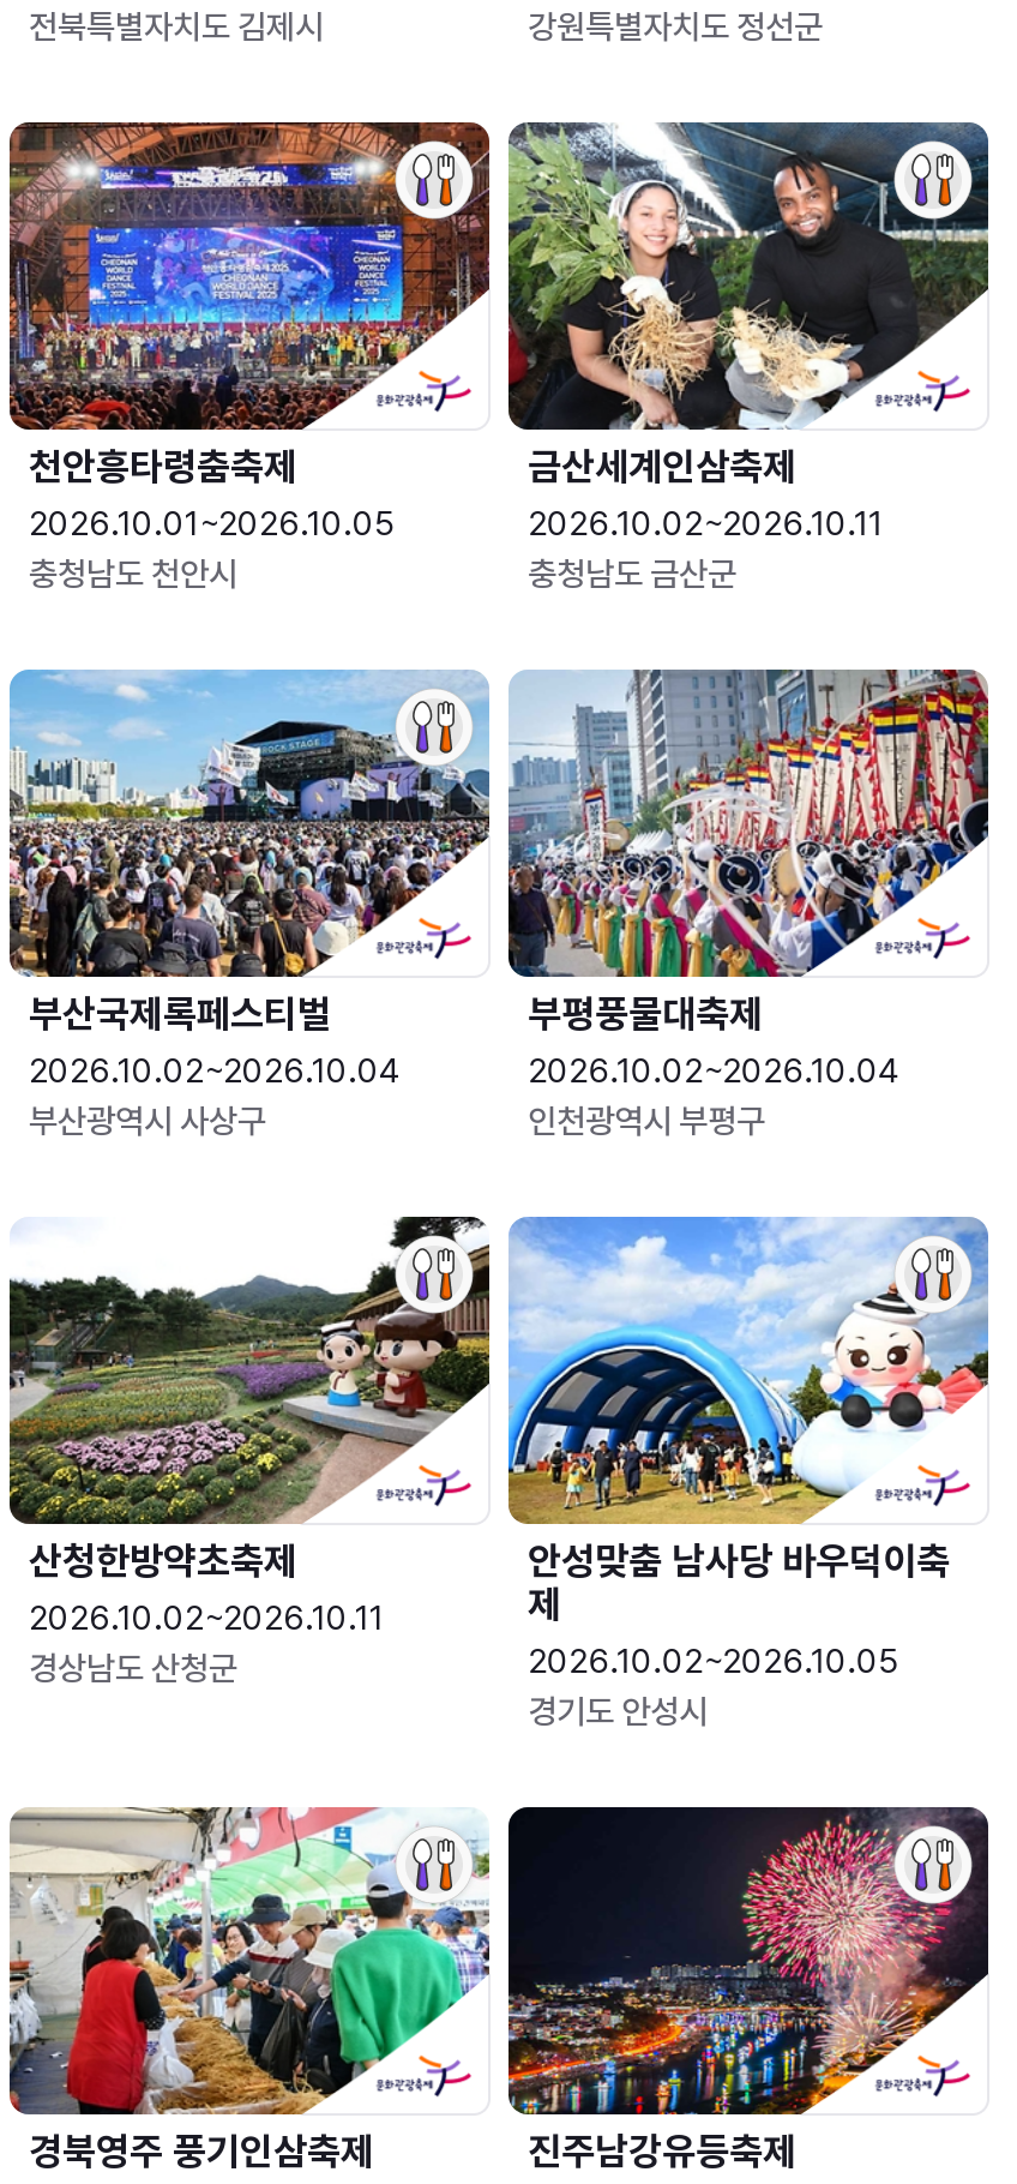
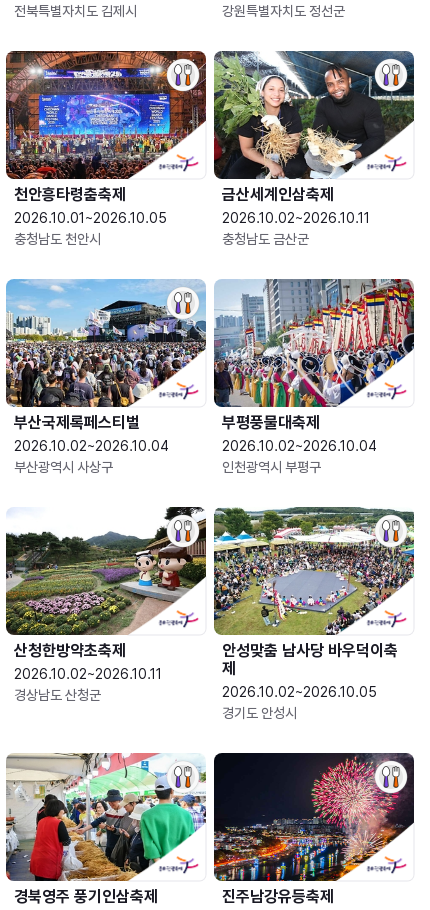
[506,1214,991,1526] [image] -> [213,506,415,636] [image]

